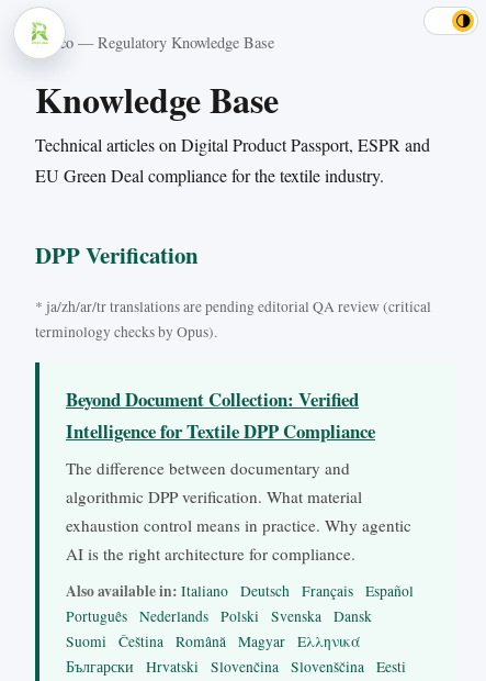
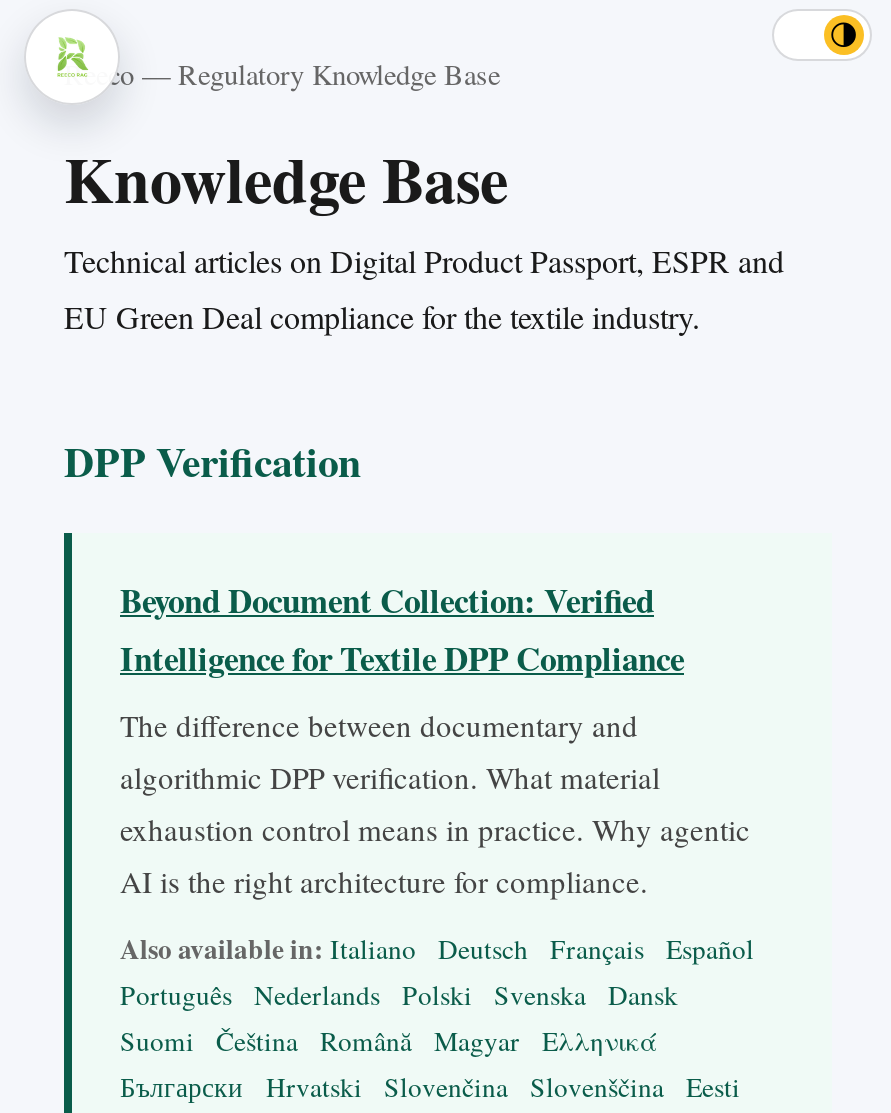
[35,296,431,341] * ja/zh/ar/tr translations are pending editorial QA review (critical | terminology checks by Opus). -> none

